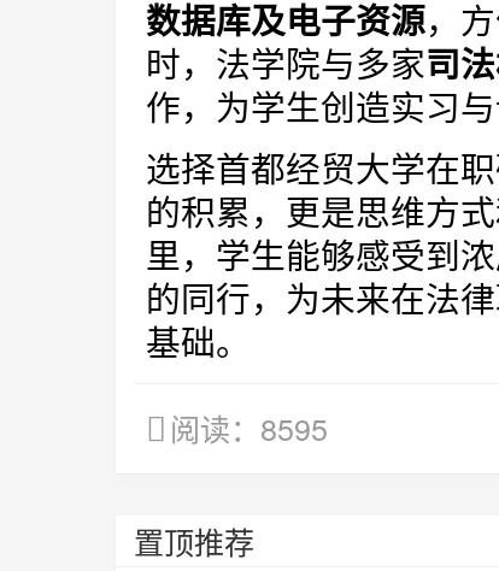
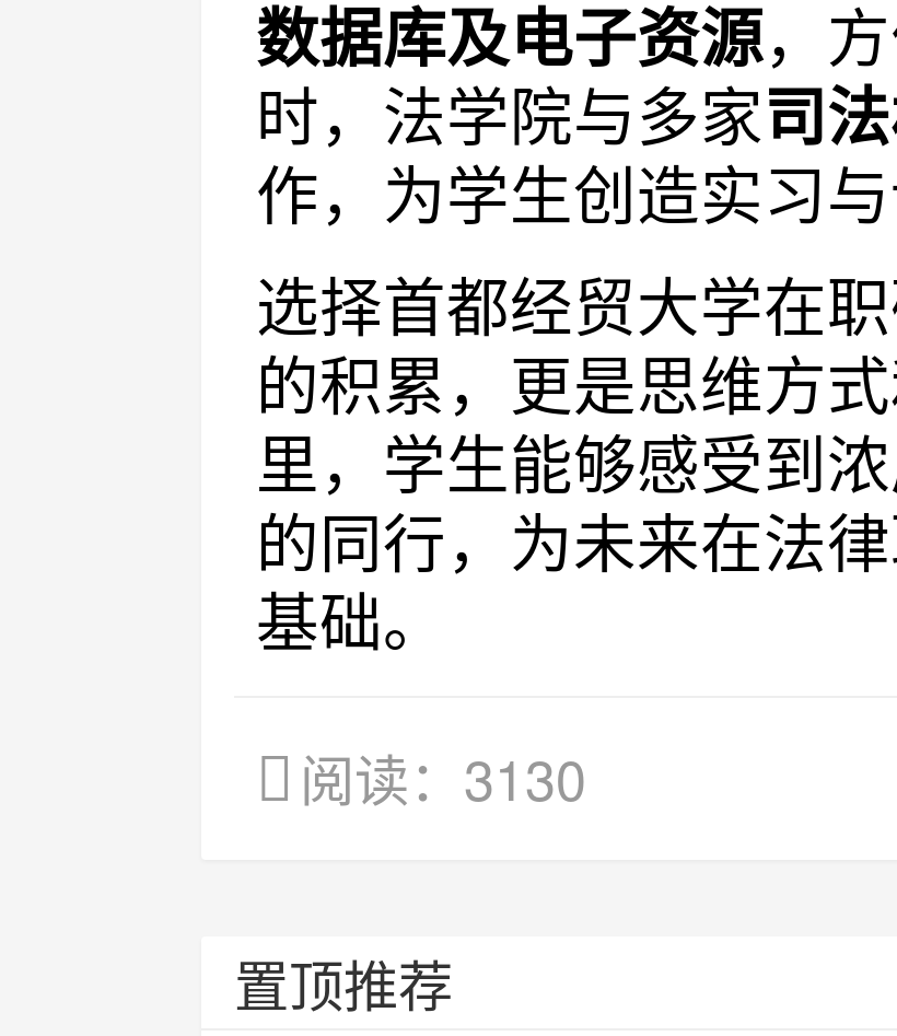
[170,406,328,449] 阅读：8595 -> [300,737,586,816] 阅读：3130

